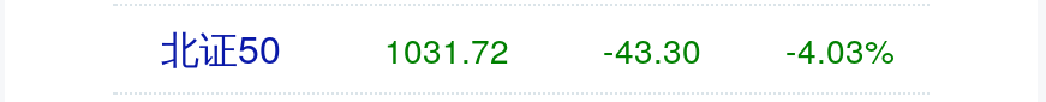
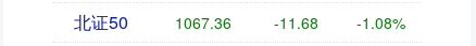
[384,26,509,74] 1031.72 -> [175,12,231,33] 1067.36
[603,26,701,74] -43.30 -> [274,12,318,33] -11.68
[785,26,893,74] -4.03% -> [356,12,405,33] -1.08%

